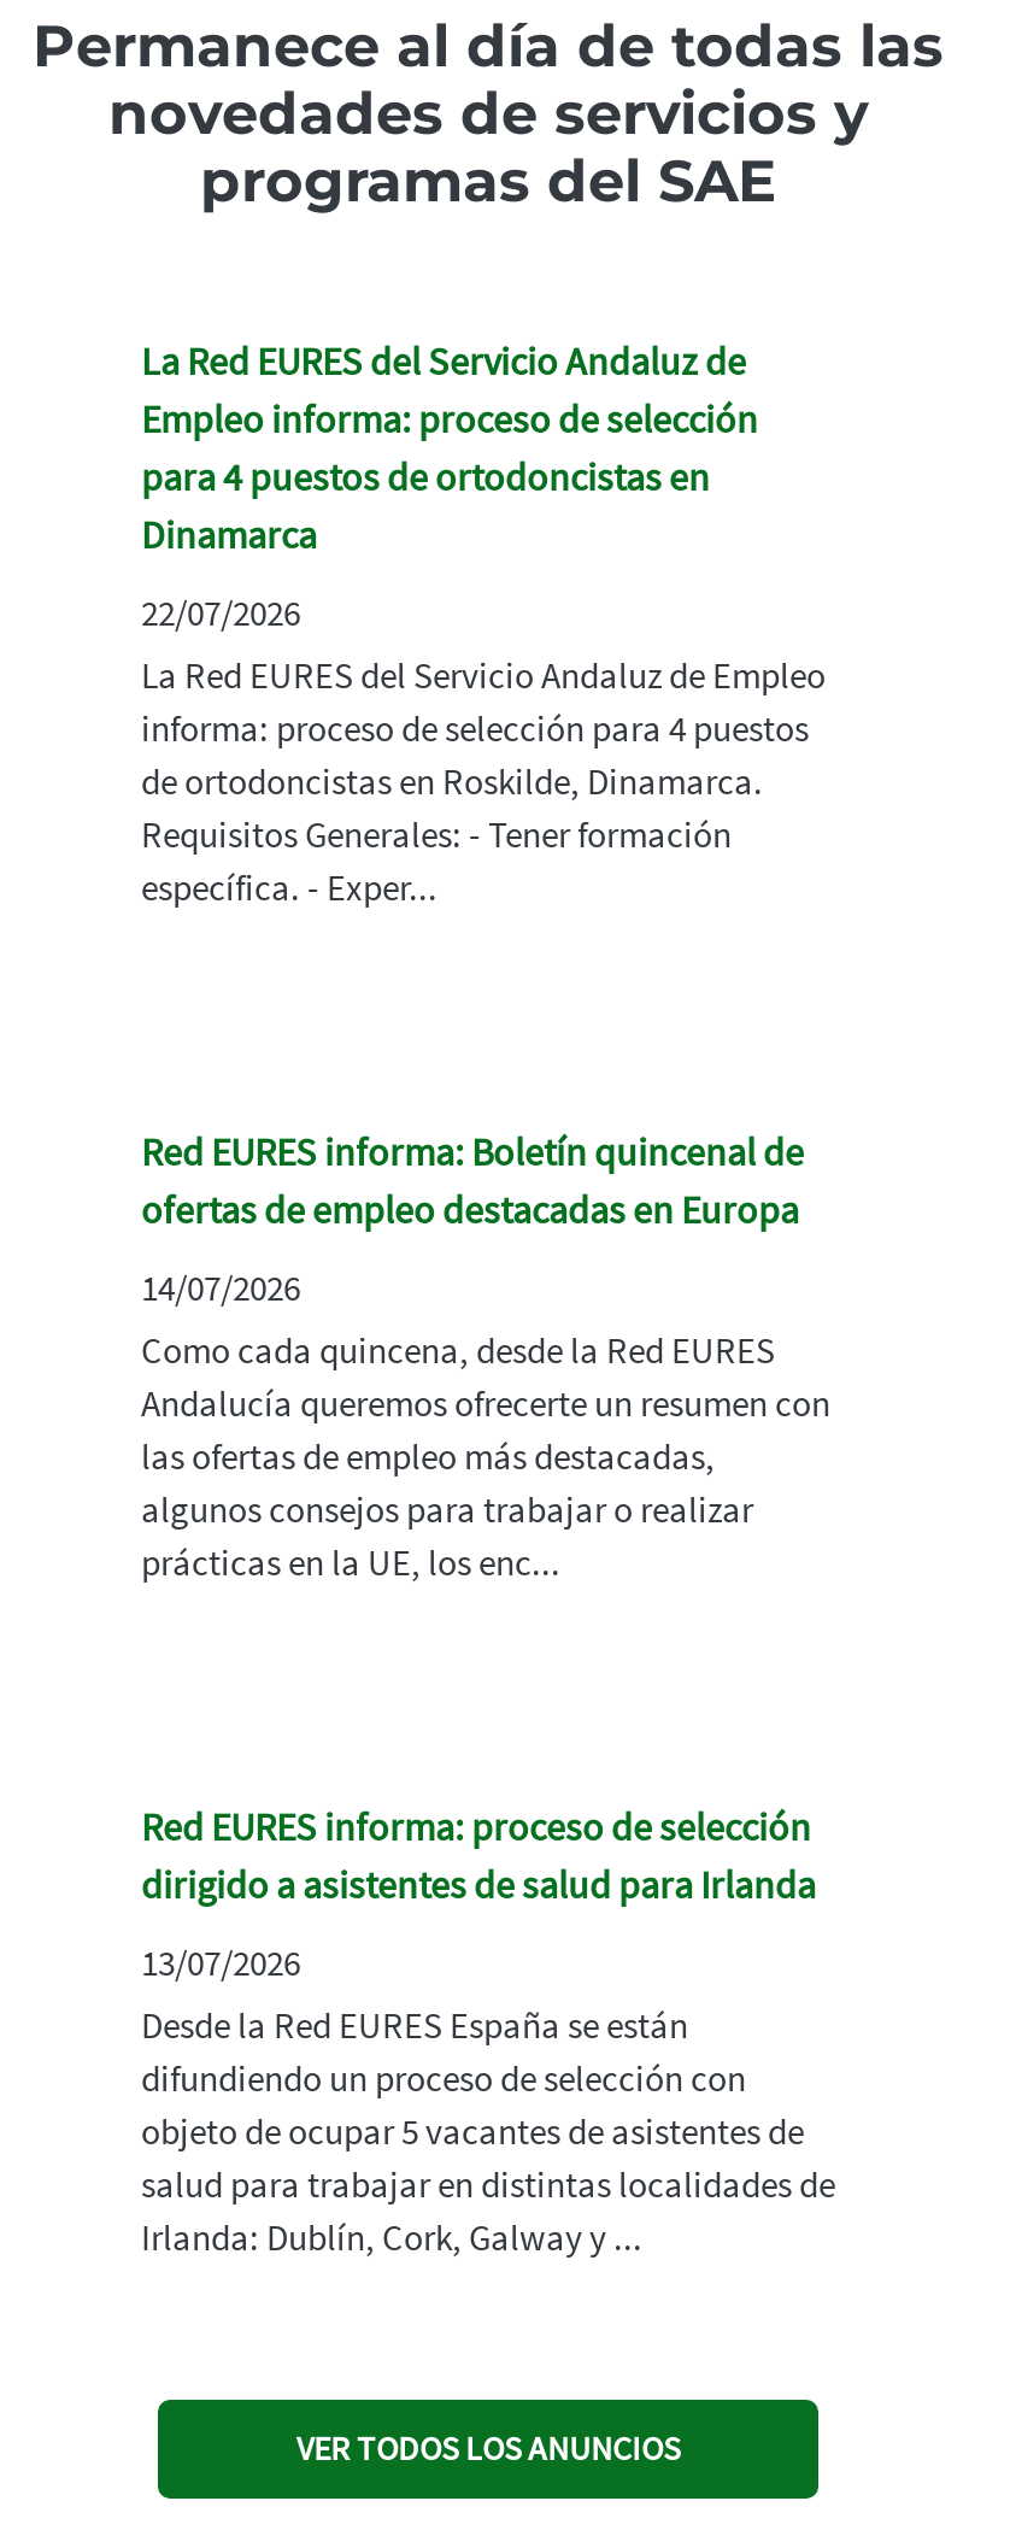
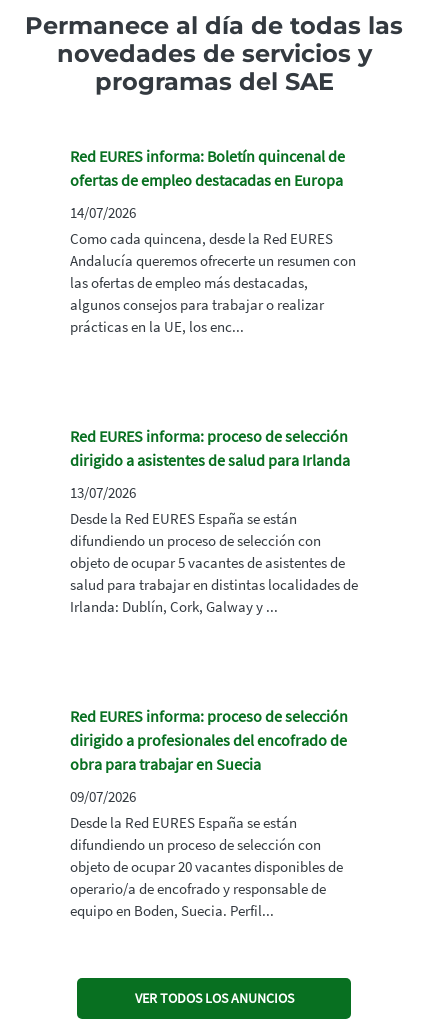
[141,337,826,910] La Red EURES del Servicio Andaluz de | Empleo informa: proceso de selección | para 4 puestos de ortodoncistas en | Dinamarca | 22/07/2026 | La Red EURES del Servicio Andaluz de Empleo | informa: proceso de selección para 4 puestos | de ortodoncistas en Roskilde, Dinamarca. | Requisitos Generales: - Tener formación | específica. - Exper... -> none
moved [141,1127,835,2260] -> [70,146,358,616]: Red EURES informa: Boletín quincenal de | ofertas de empleo destacadas en Europa | 14/07/2026 | ... | salud para trabajar en distintas localidades de | Irlanda: Dublín, Cork, Galway y ...
none -> [70,706,348,920] Red EURES informa: proceso de selección | dirigido a profesionales del encofrado de | obra para trabajar en Suecia | 09/07/2026 | Desde la Red EURES España se están | difundiendo un proceso de selección con | objeto de ocupar 20 vacantes disponibles de | operario/a de encofrado y responsable de | equipo en Boden, Suecia. Perfil...

